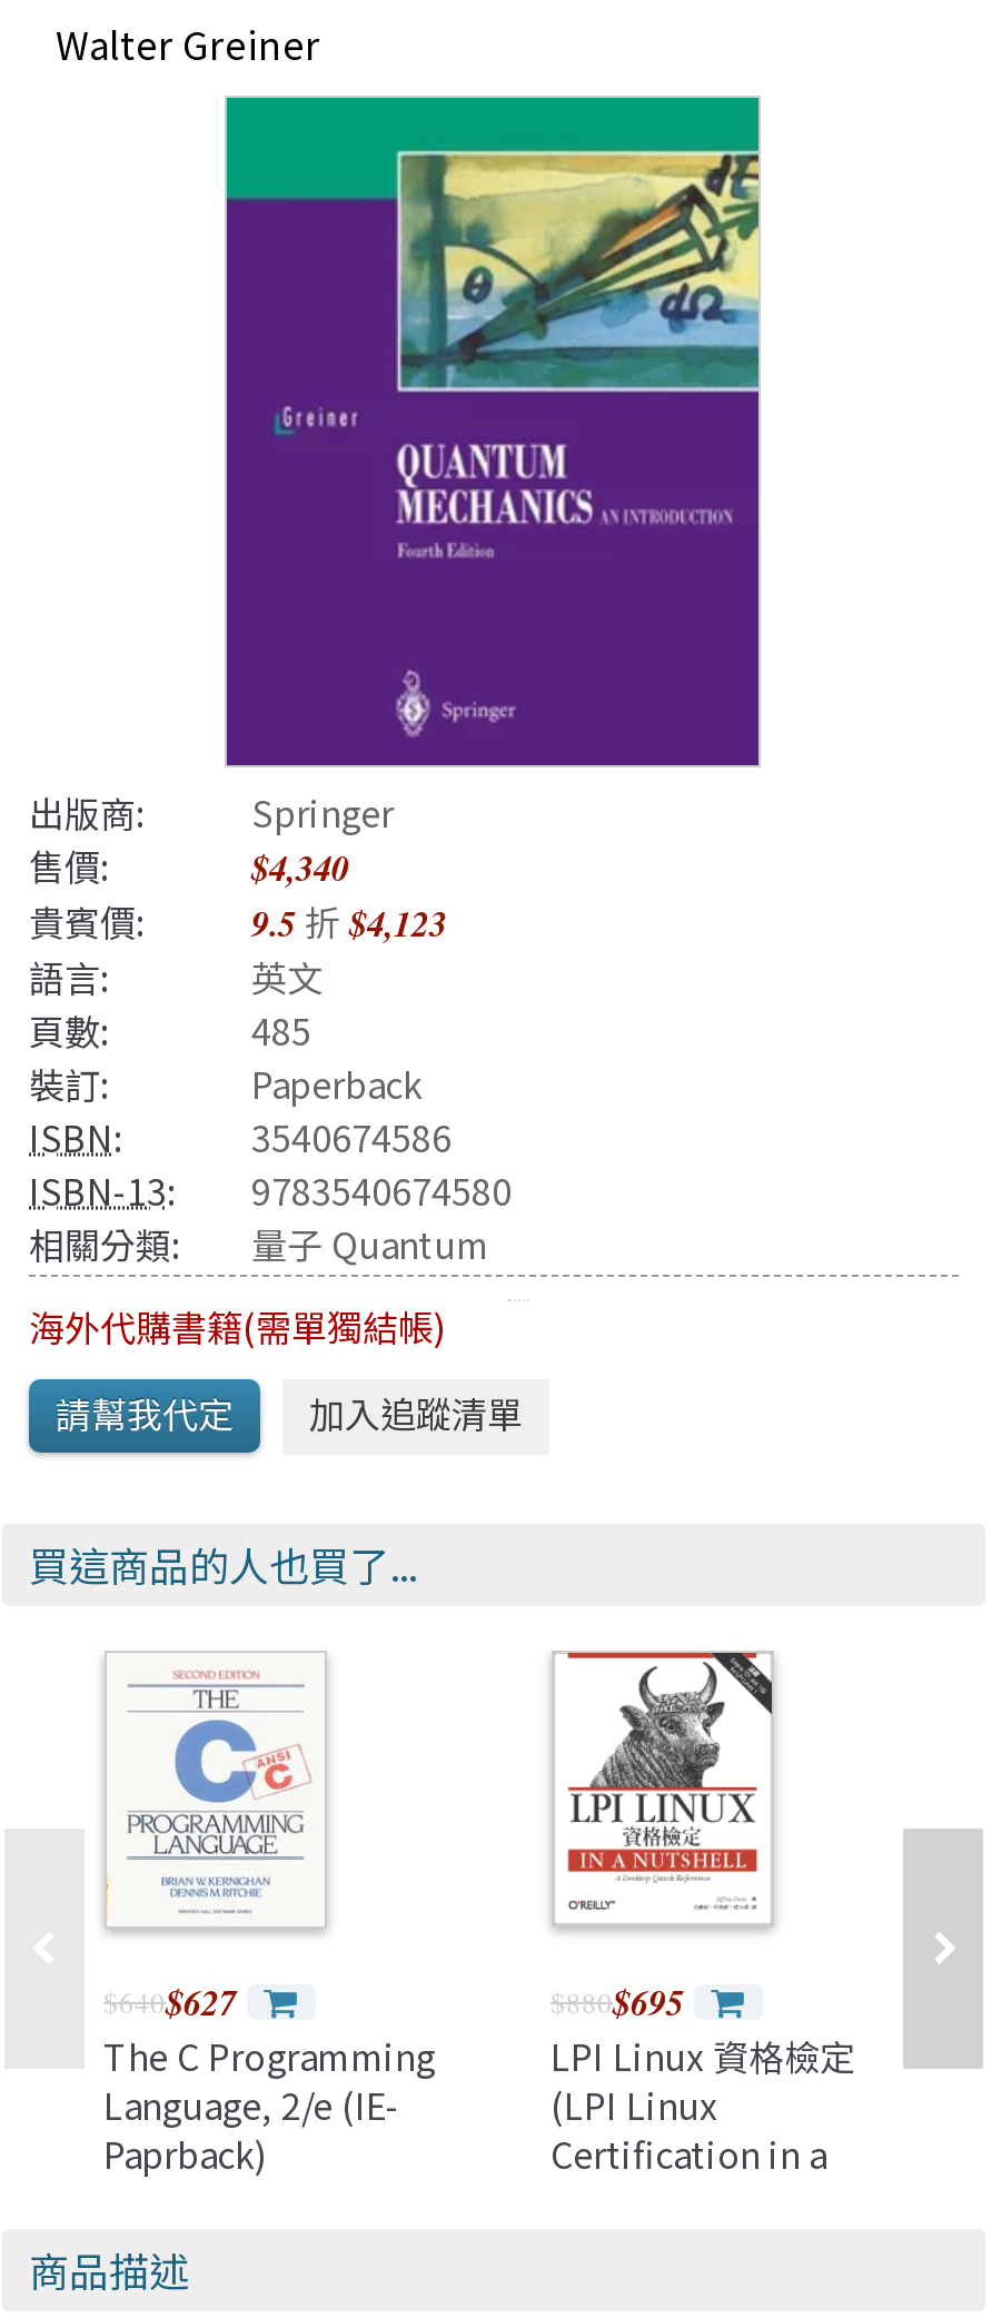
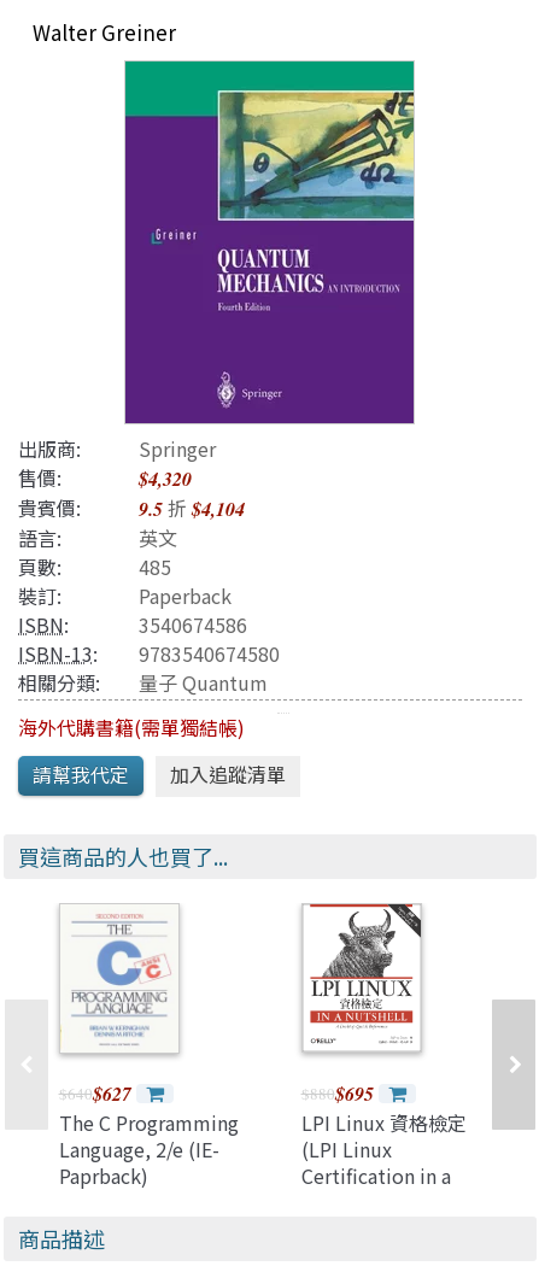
[251,843,349,892] $4,340 -> [139,465,192,492] $4,320
[29,894,447,948] 貴賓價: 9.5折$4,123 -> [18,493,245,522] 貴賓價: 9.5折$4,104

